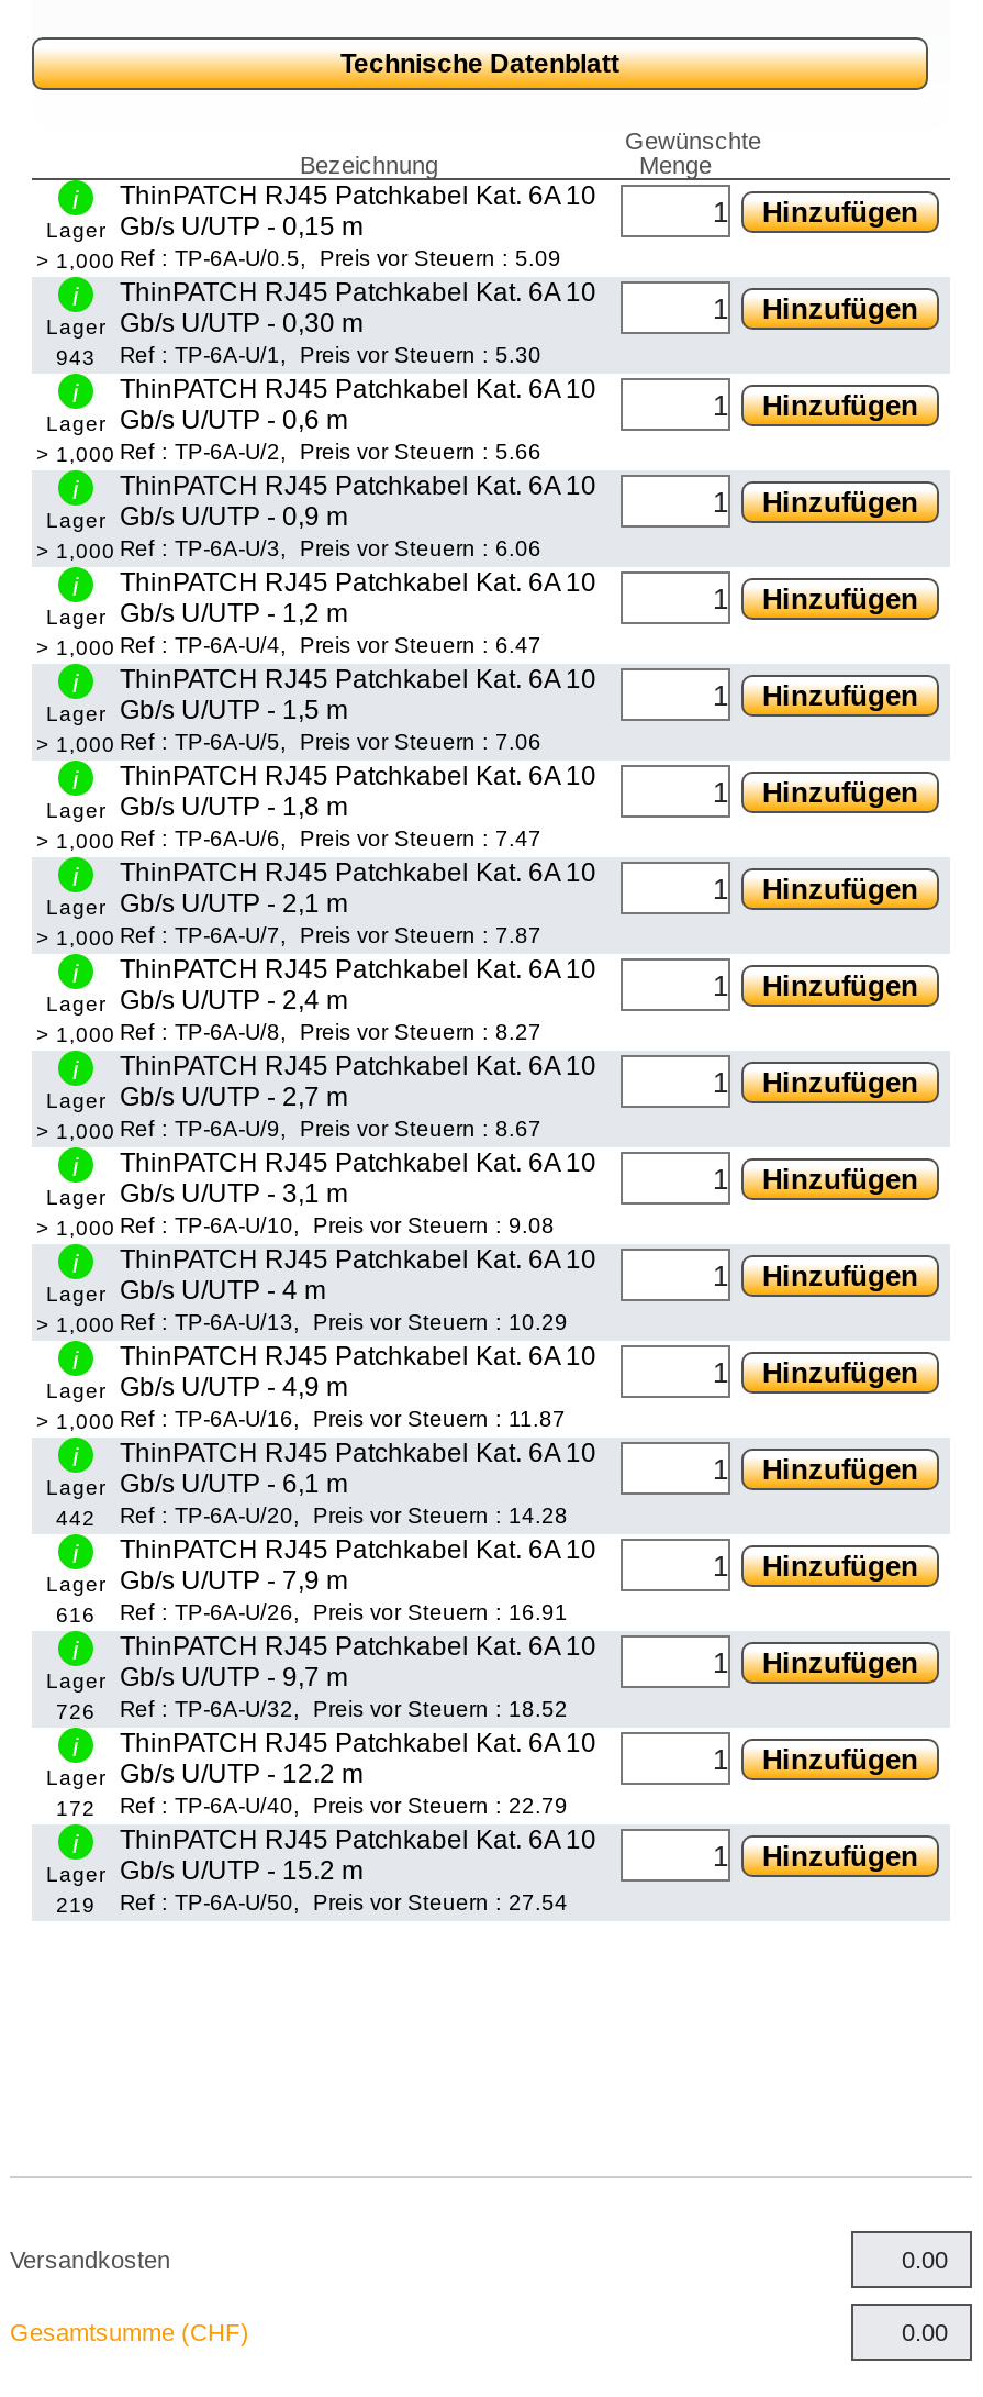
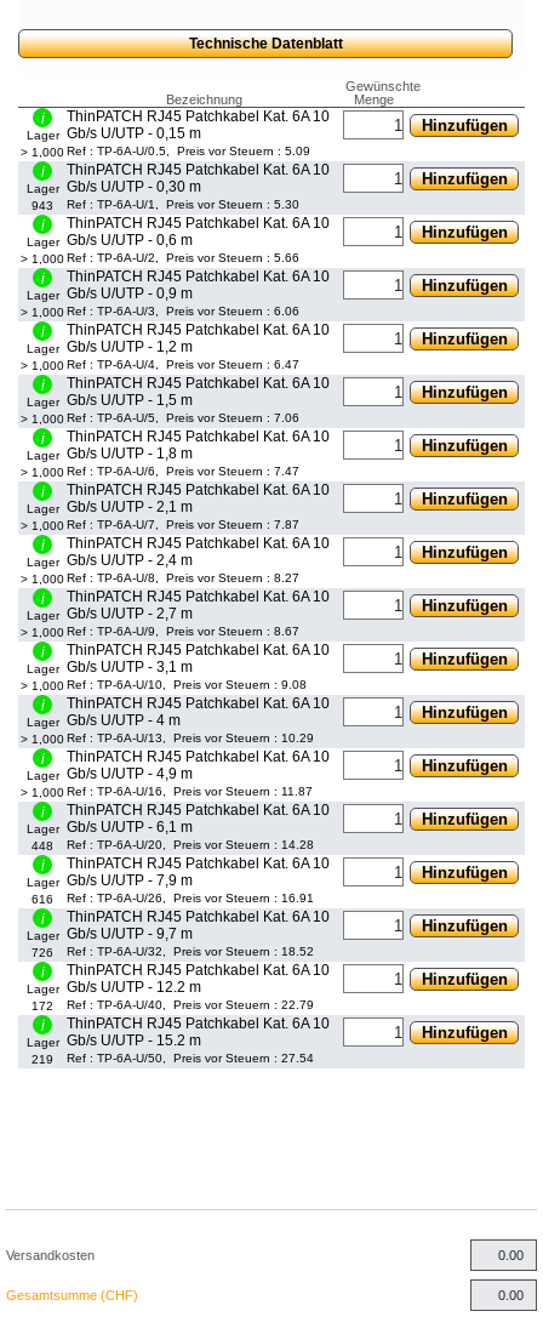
[56,1505,568,1531] 442 Ref : TP-6A-U/20, Preis vor Steuern : 14.28 -> [32,839,314,853] 448 Ref : TP-6A-U/20, Preis vor Steuern : 14.28

